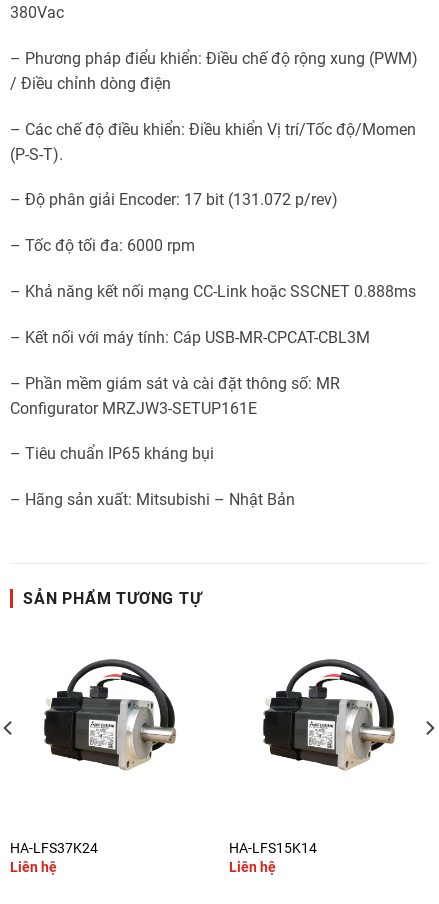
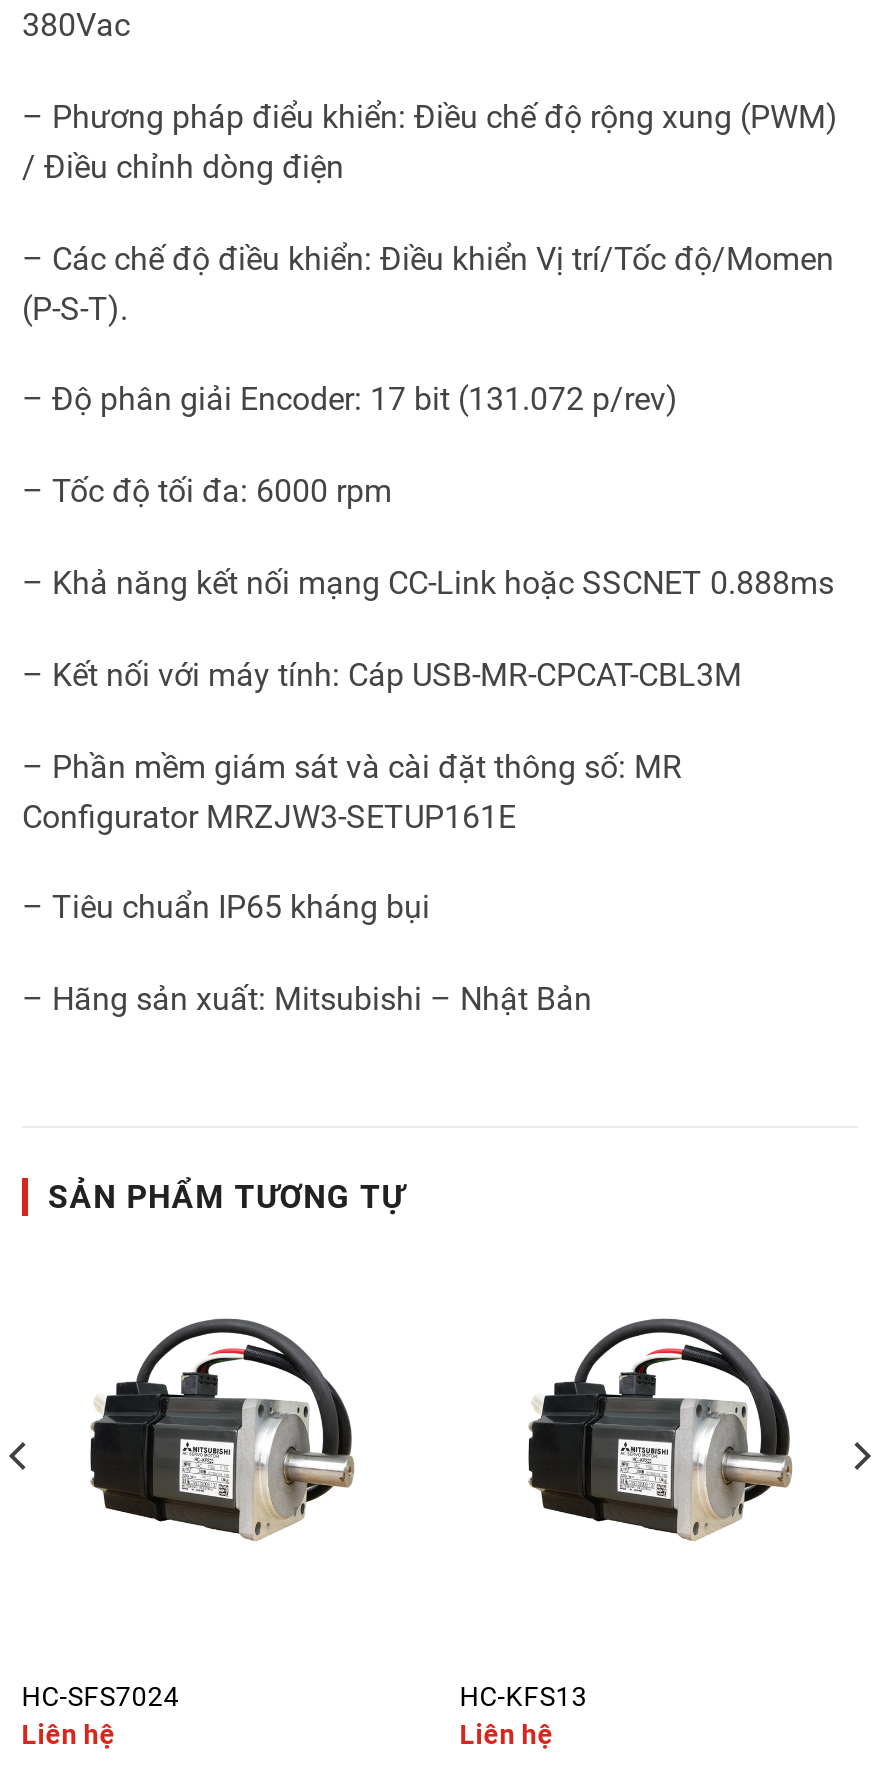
[10,840,98,856] HA-LFS37K24 -> [22,1681,180,1713] HC-SFS7024
[229,840,317,856] HA-LFS15K14 -> [460,1681,588,1713] HC-KFS13

